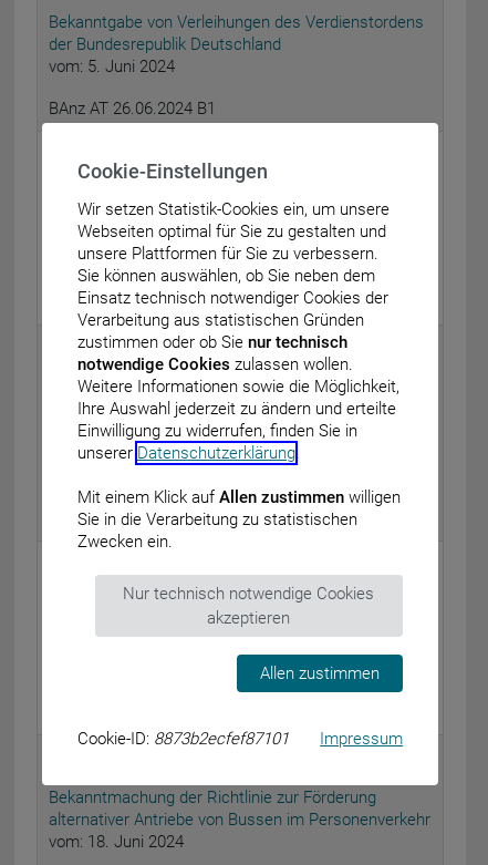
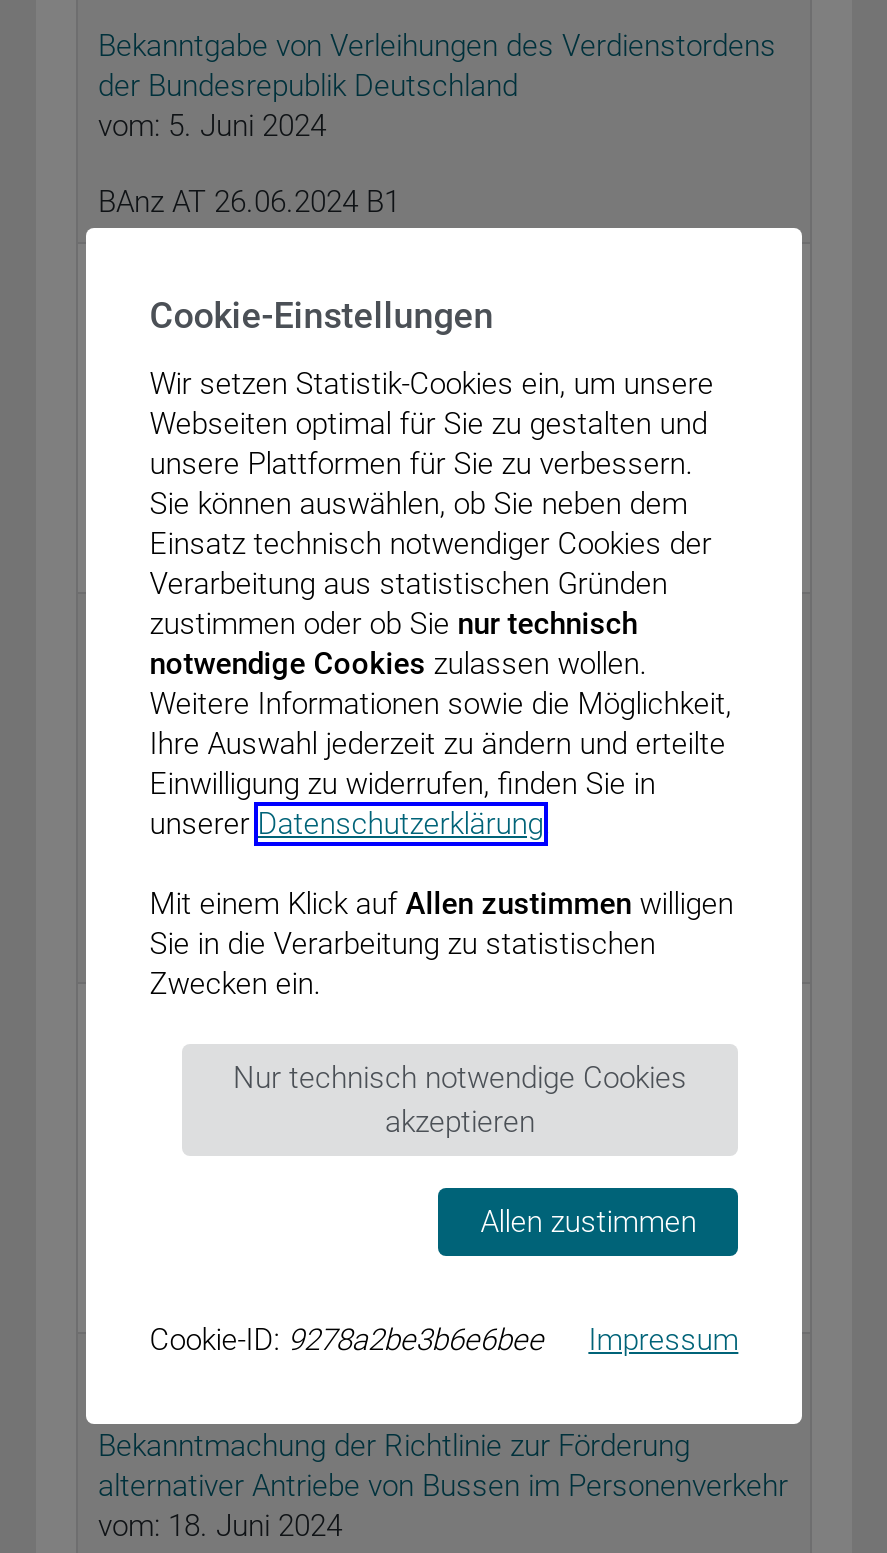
[77,729,289,749] Cookie-ID: 8873b2ecfef87101 -> [150,1322,544,1358] Cookie-ID: 9278a2be3b6e6bee

